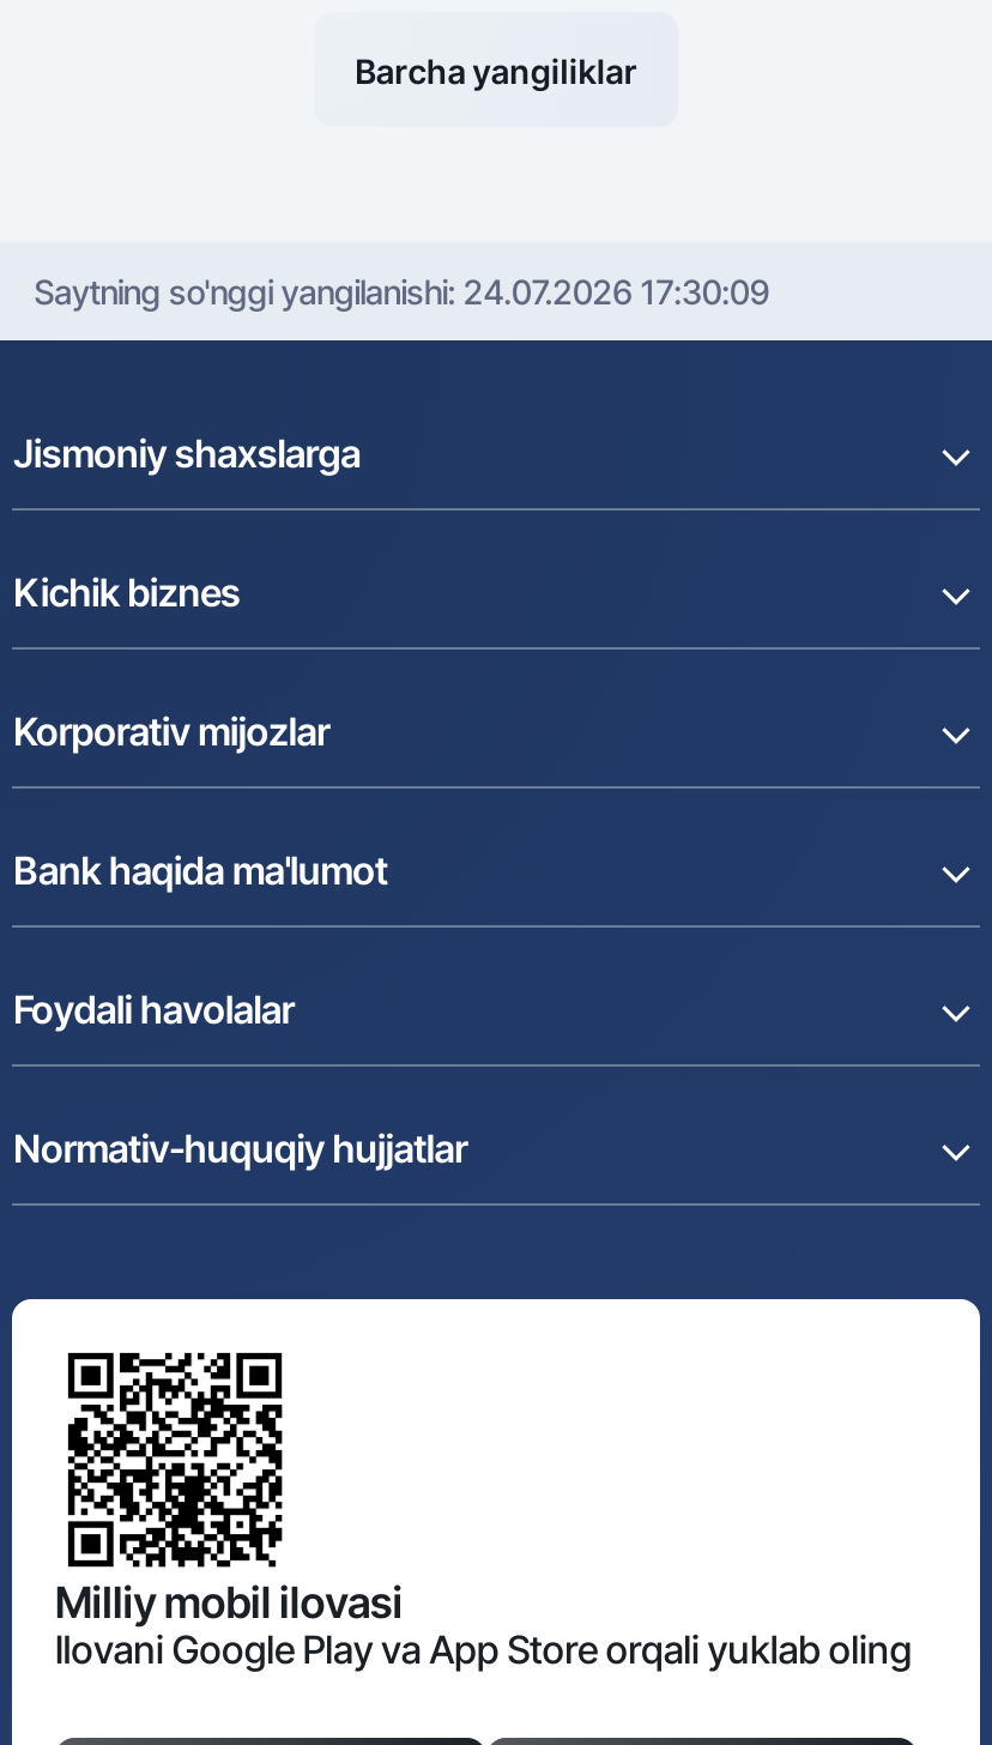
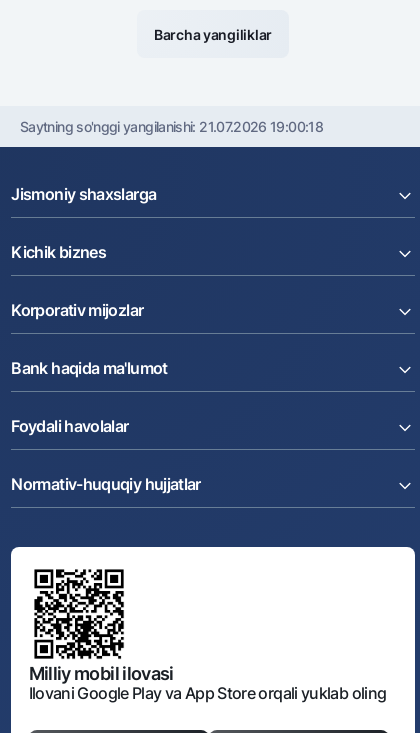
[34,271,769,312] Saytning so'nggi yangilanishi: 24.07.2026 17:30:09 -> [20,118,323,135] Saytning so'nggi yangilanishi: 21.07.2026 19:00:18

